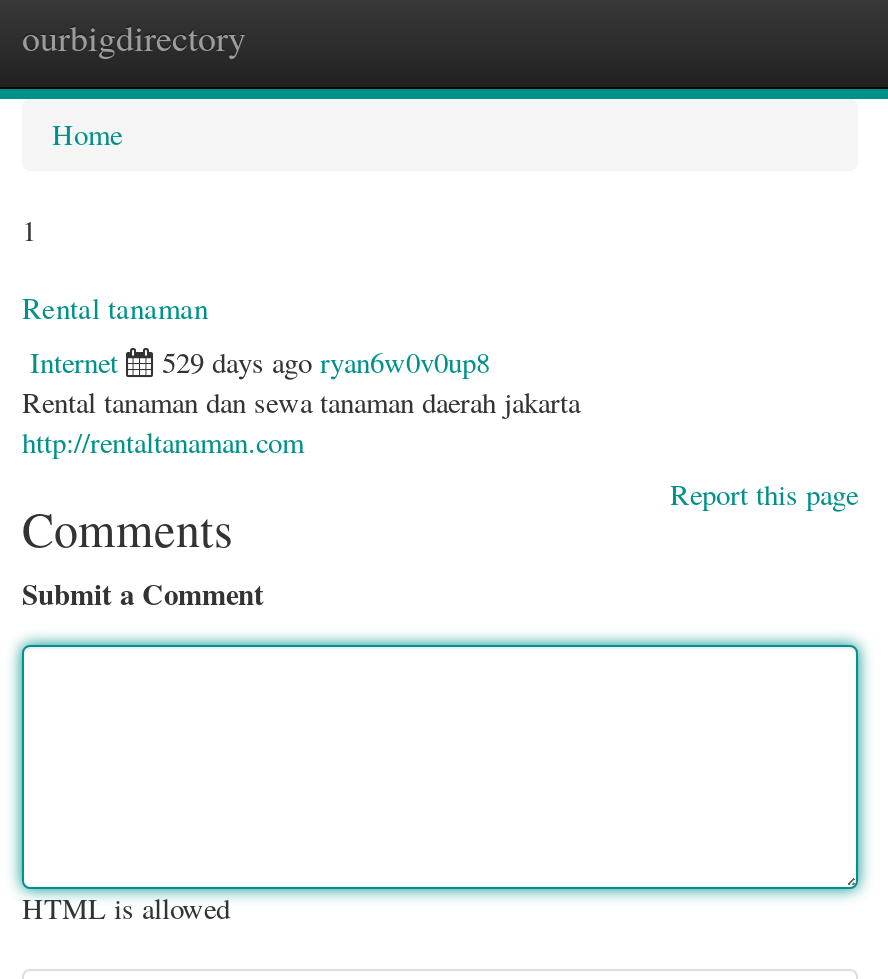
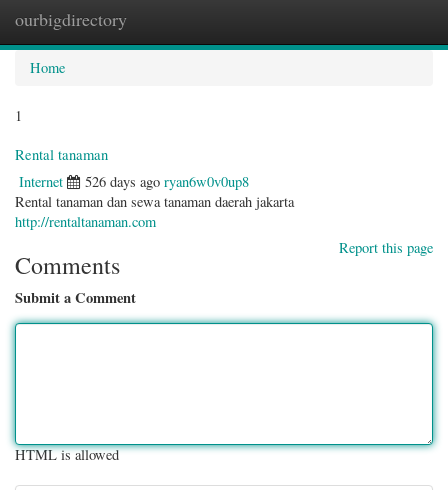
[162,343,490,381] 529 days ago ryan6w0v0up8 -> [85,172,249,191] 526 days ago ryan6w0v0up8

